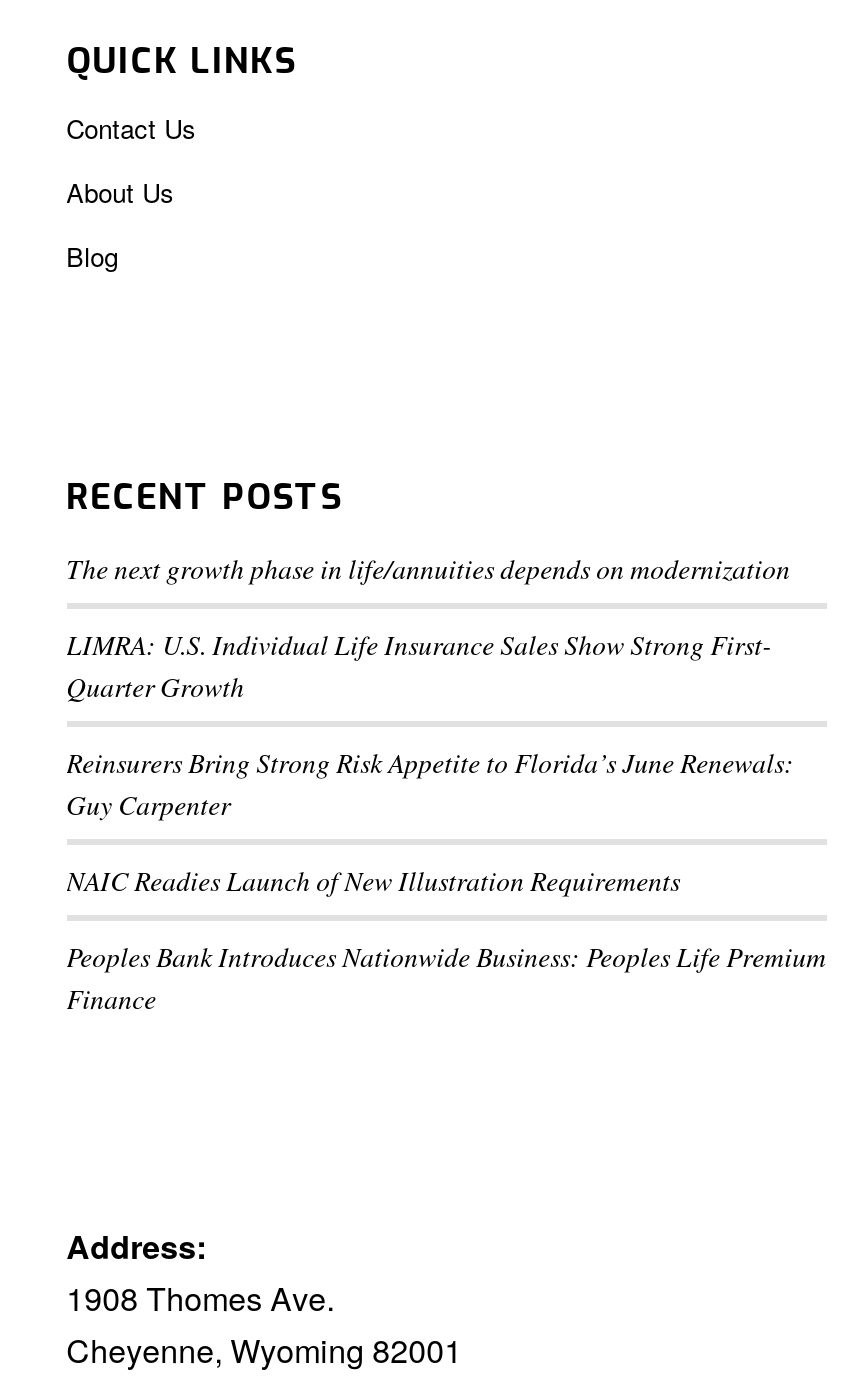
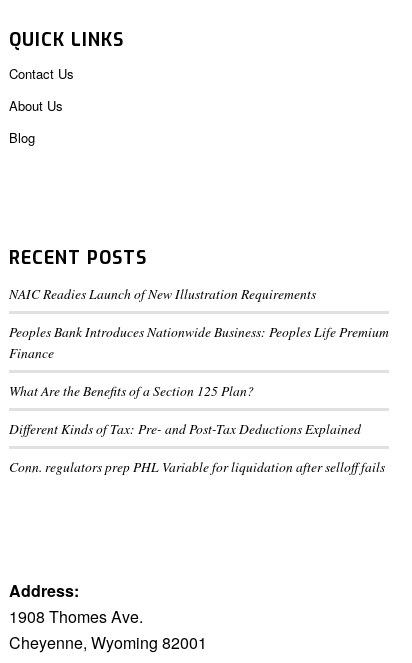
[66,549,794,823] The next growth phase in life/annuities depends on modernization | LIMRA: U.S. Individual Life Insurance Sales Show Strong First- | Quarter Growth | Reinsurers Bring Strong Risk Appetite to Florida’s June Renewals: | Guy Carpenter -> none
moved [66,861,826,1017] -> [9,284,389,362]: NAIC Readies Launch of New Illustration Requirements | Peoples Bank Introduces Nationwide Business: Peoples Life Premium | Finance
none -> [9,381,385,476] What Are the Benefits of a Section 125 Plan? | Different Kinds of Tax: Pre- and Post-Tax Deductions Explained | Conn. regulators prep PHL Variable for liquidation after selloff fails

